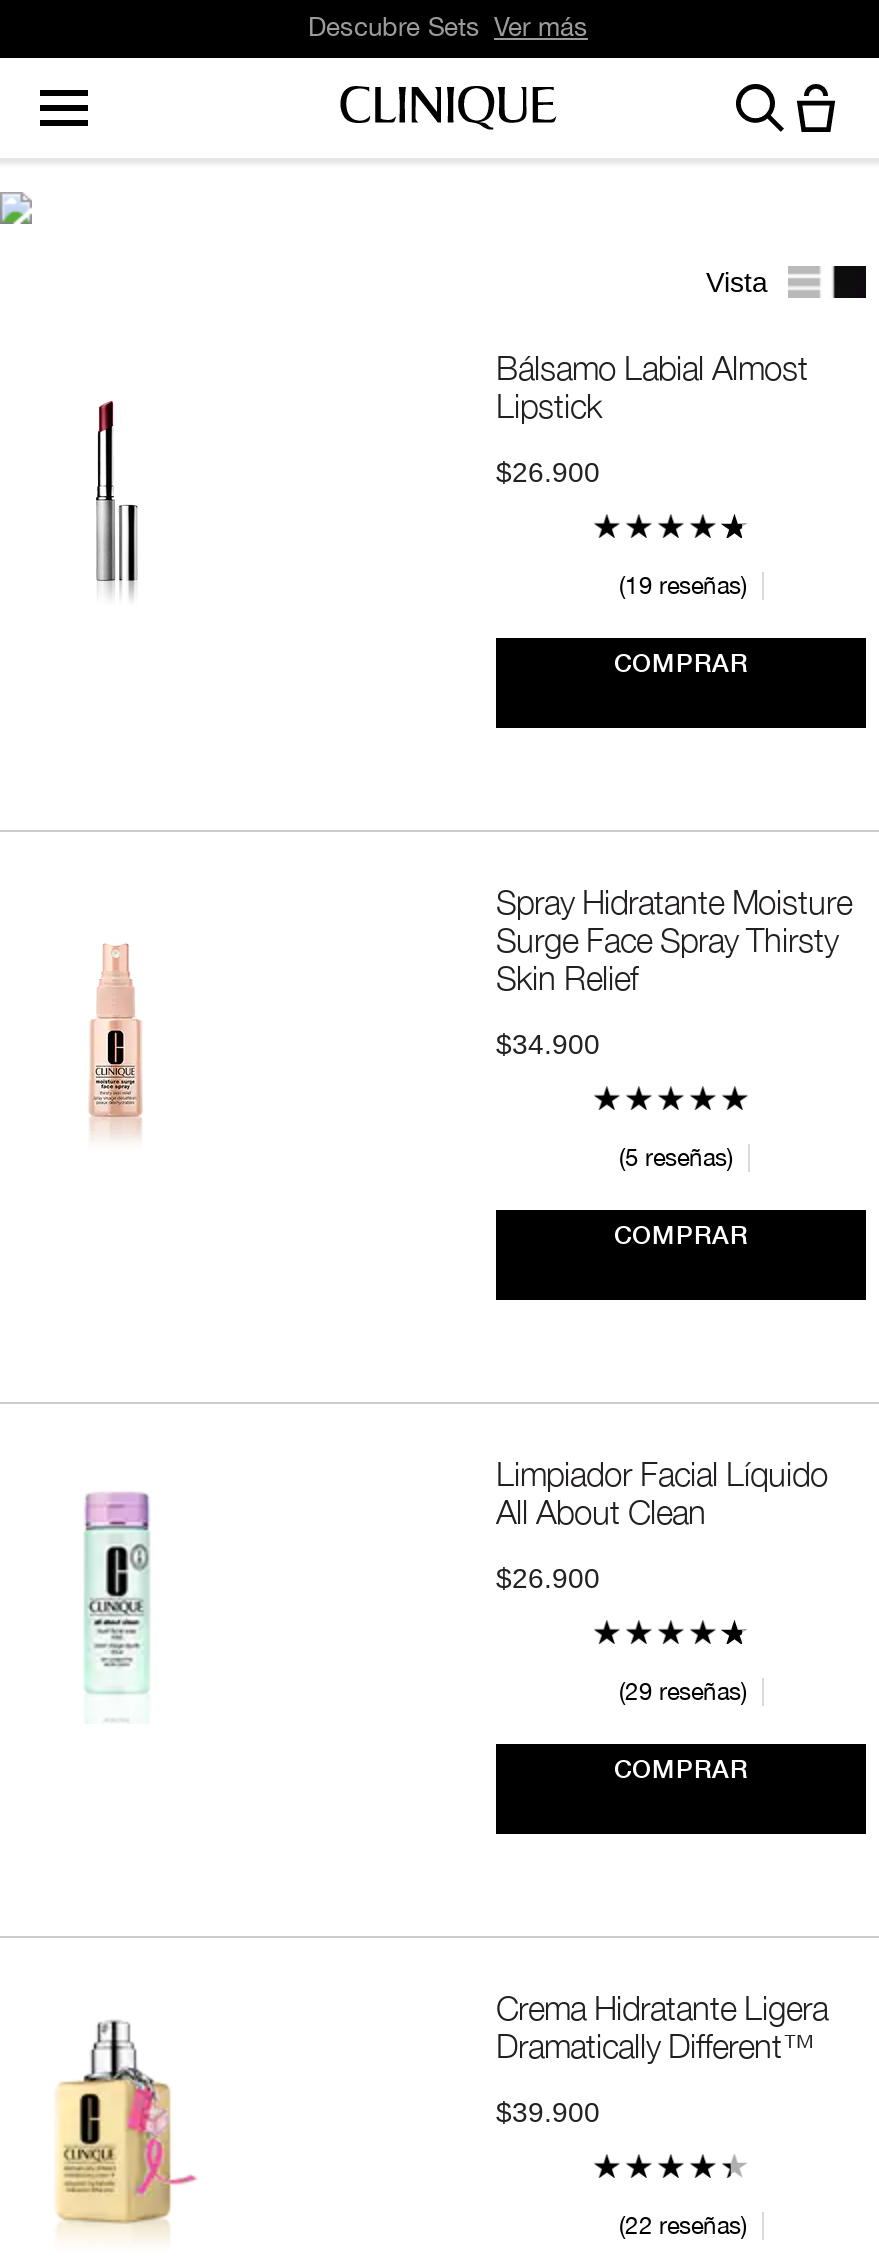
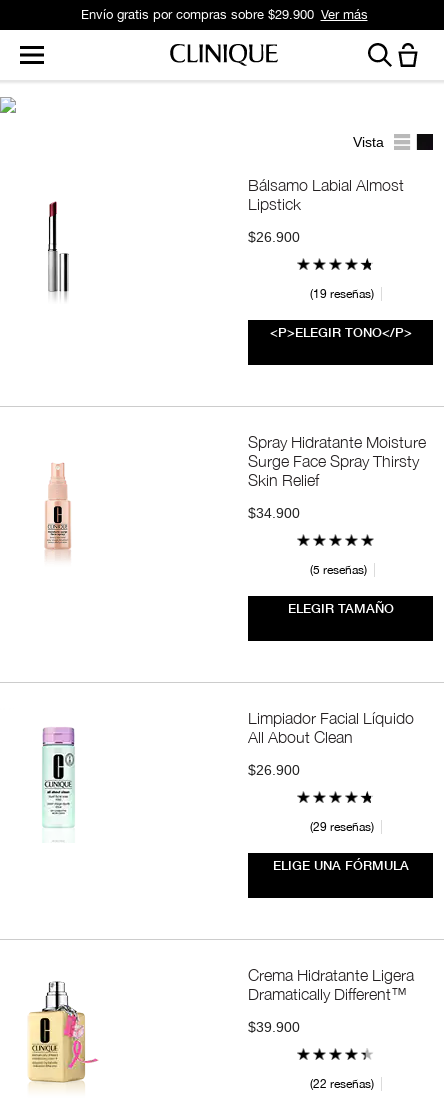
[308,12,588,42] Descubre Sets Ver más -> [80,7,367,22] Envío gratis por compras sobre $29.900 Ver más
[614,648,748,678] COMPRAR -> [269,325,411,340] <P>ELEGIR TONO</P>
[614,1220,748,1250] COMPRAR -> [287,601,393,616] ELEGIR TAMAÑO
[614,1754,748,1784] COMPRAR -> [272,858,408,873] ELIGE UNA FÓRMULA

